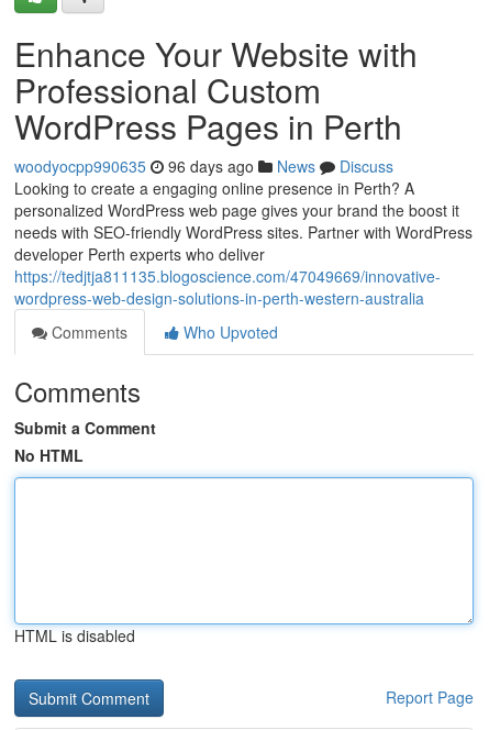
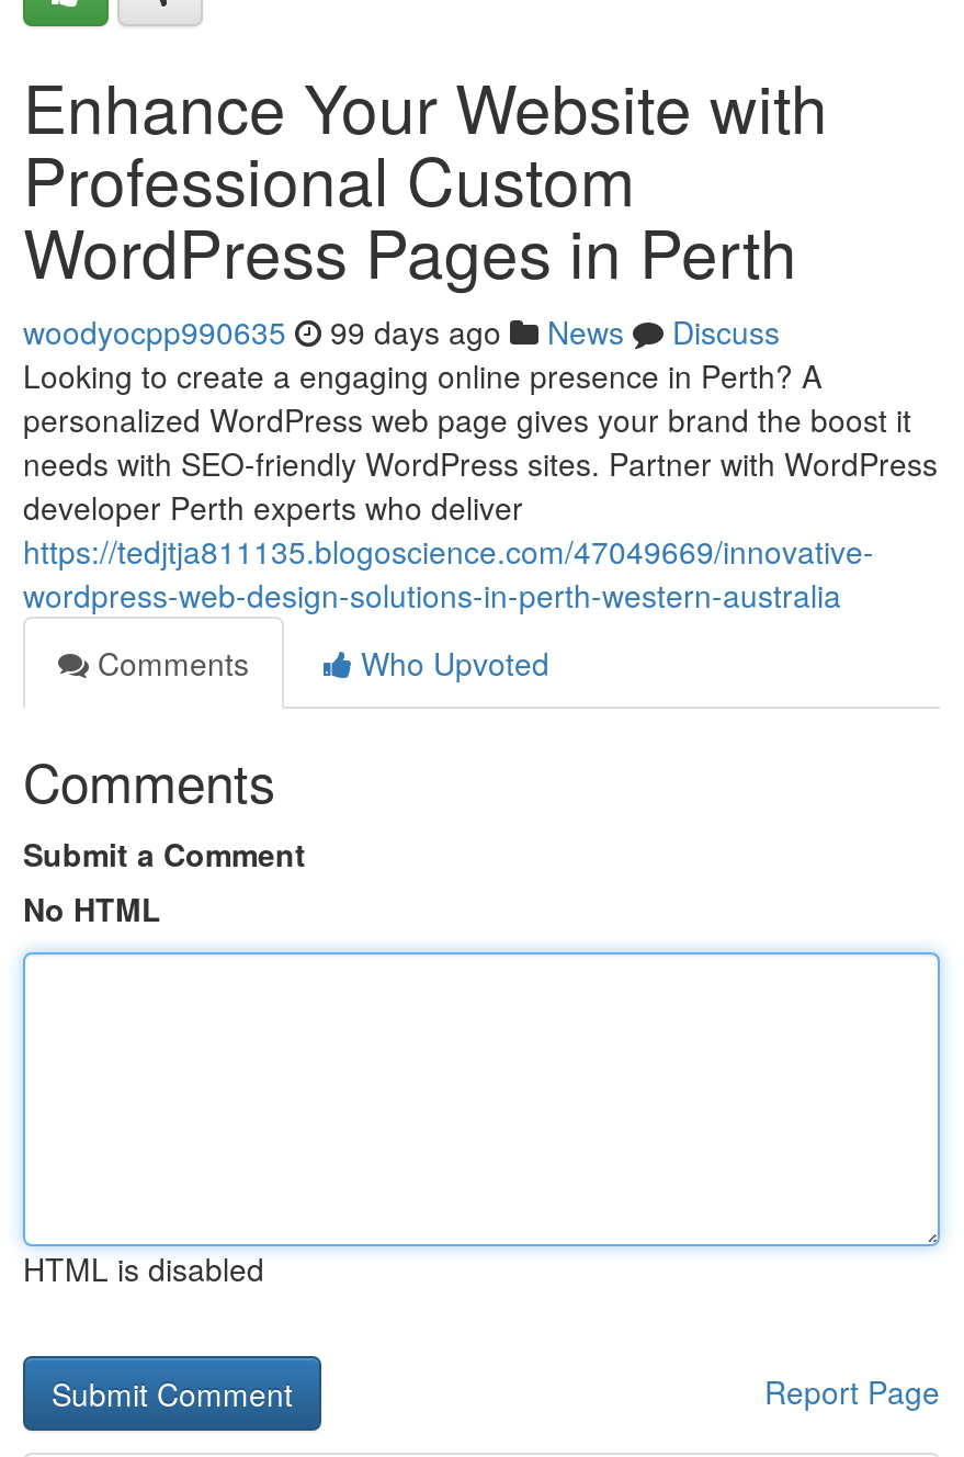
[14,155,393,177] woodyocpp990635 96 days ago News Discuss -> [23,309,780,353] woodyocpp990635 99 days ago News Discuss

